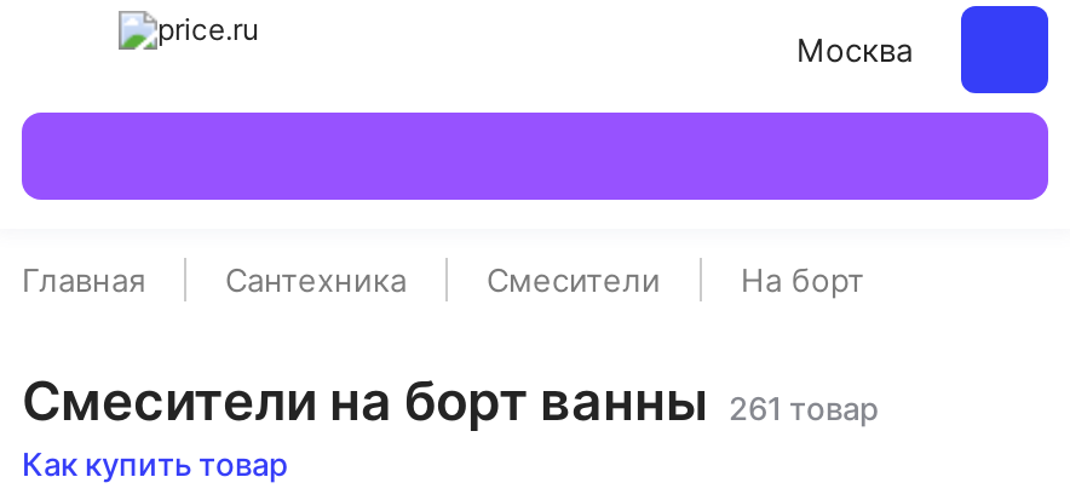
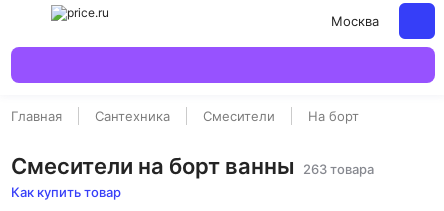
[22,369,879,432] Смесители на борт ванны 261 товар -> [11,153,374,179] Смесители на борт ванны 263 товара

